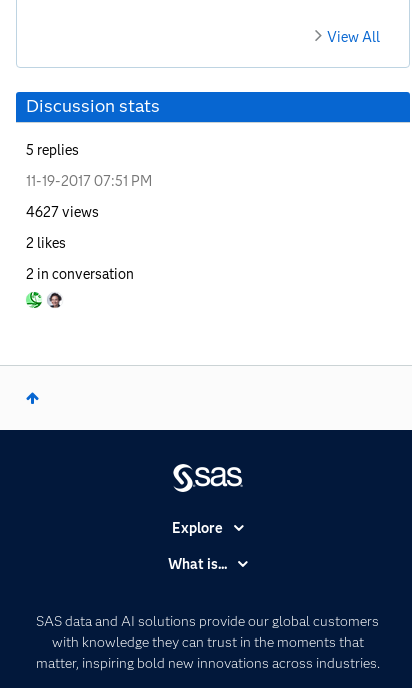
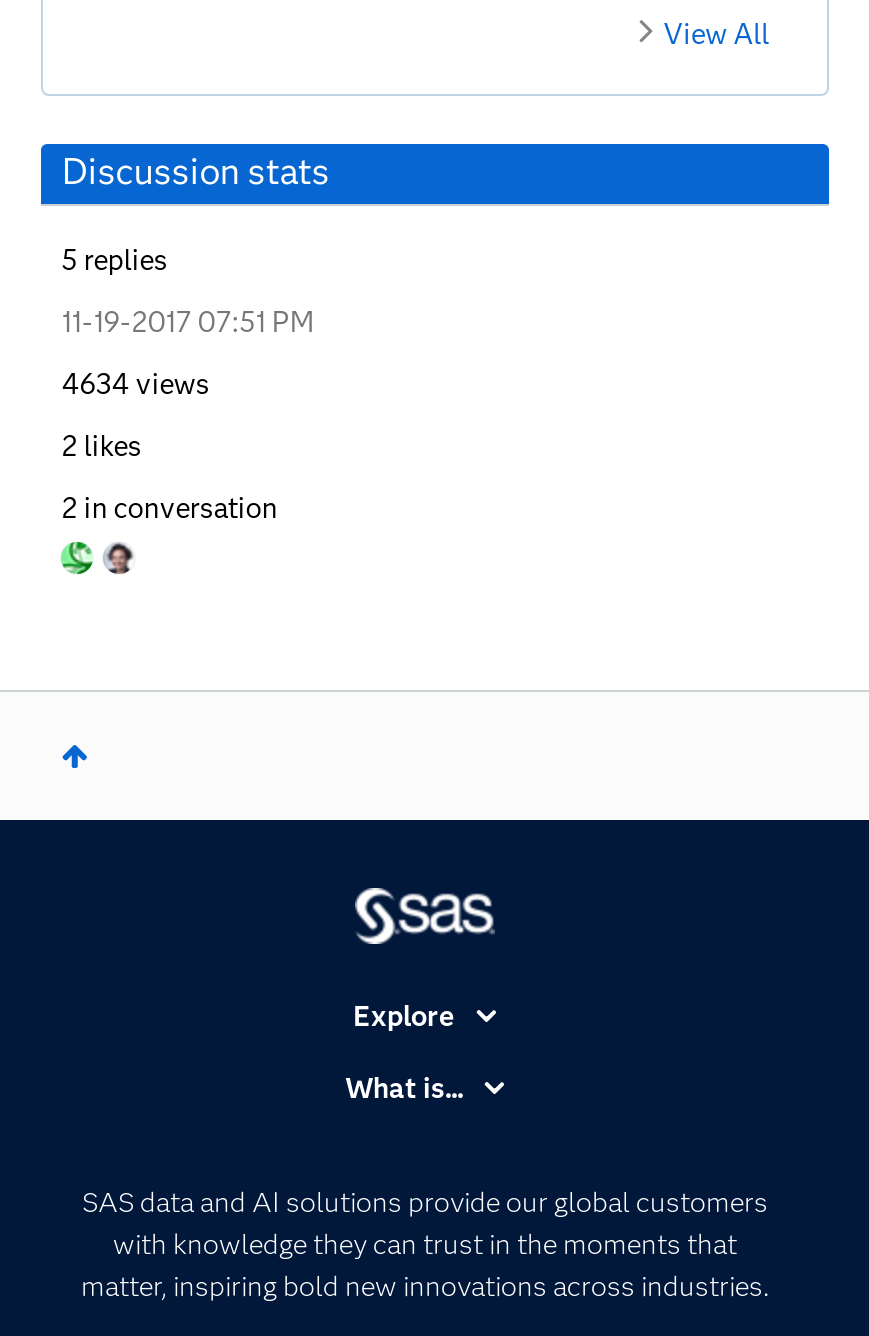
[26,203,99,221] 4627 views -> [62,366,210,402] 4634 views

